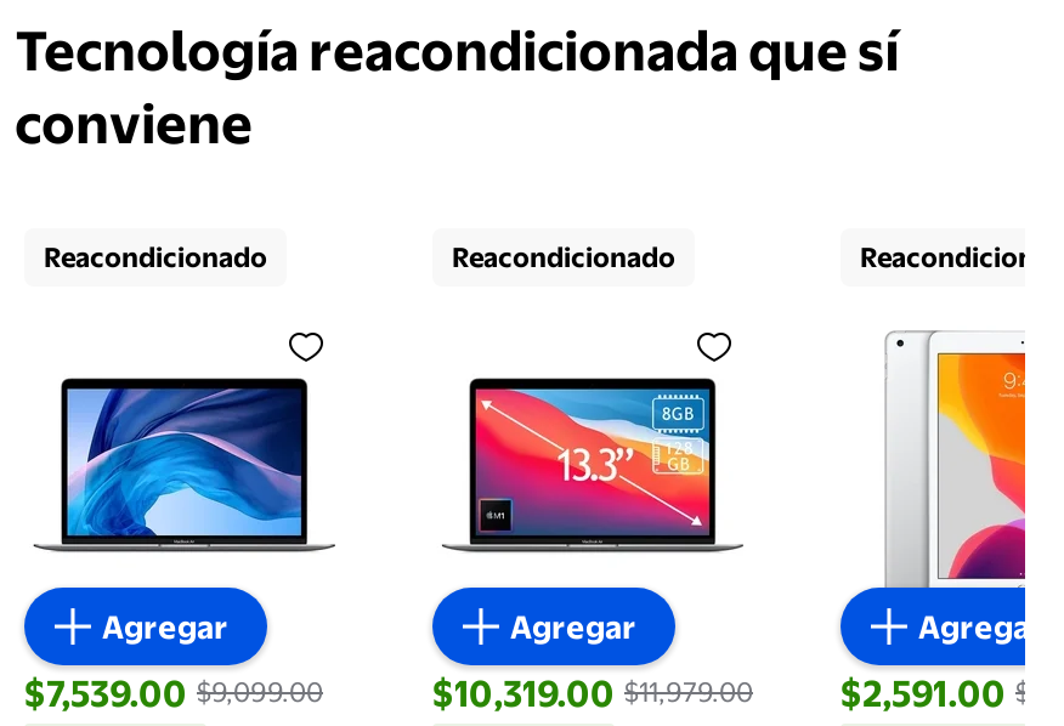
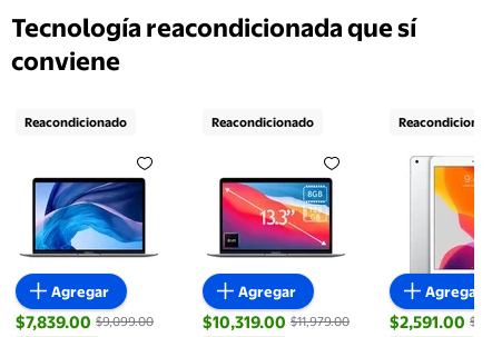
[24,670,323,716] $7,539.00 $9,099.00 -> [16,311,154,332] $7,839.00 $9,099.00

